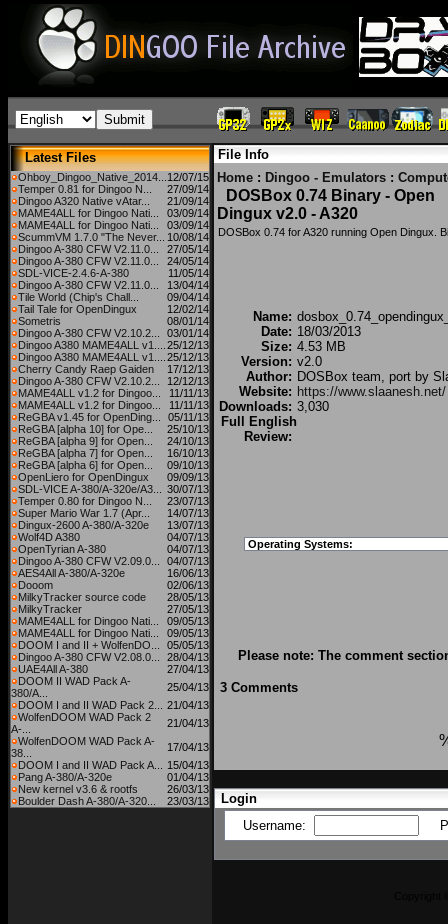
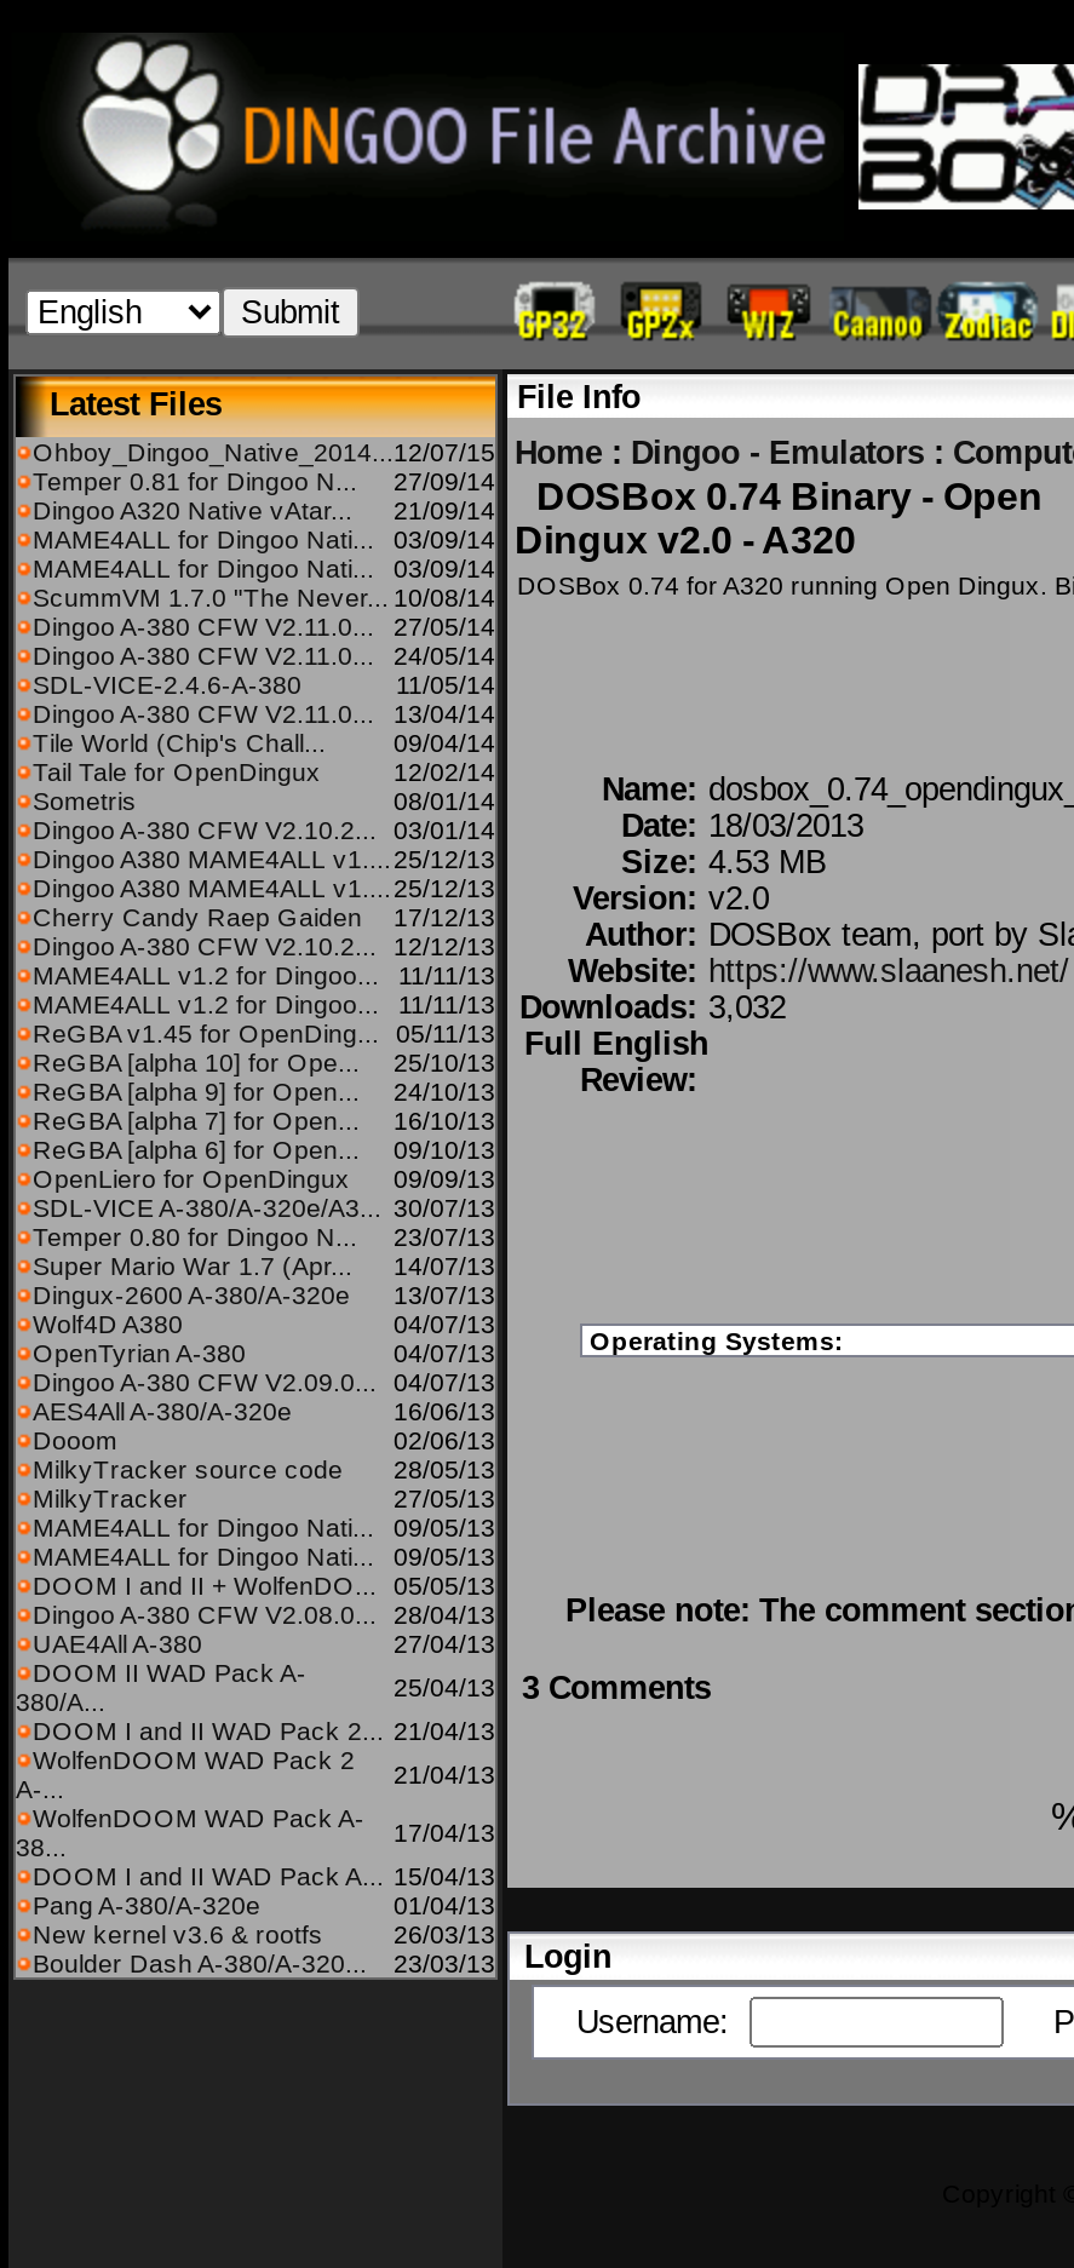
[18,399,329,414] MAME4ALL v1.2 for Dingoo... 11/11/13 Downloads: 3,030 -> [33,989,786,1026] MAME4ALL v1.2 for Dingoo... 11/11/13 Downloads: 3,032

